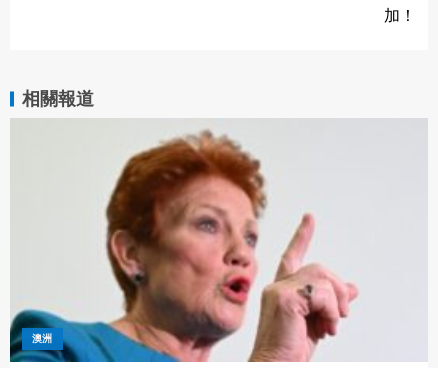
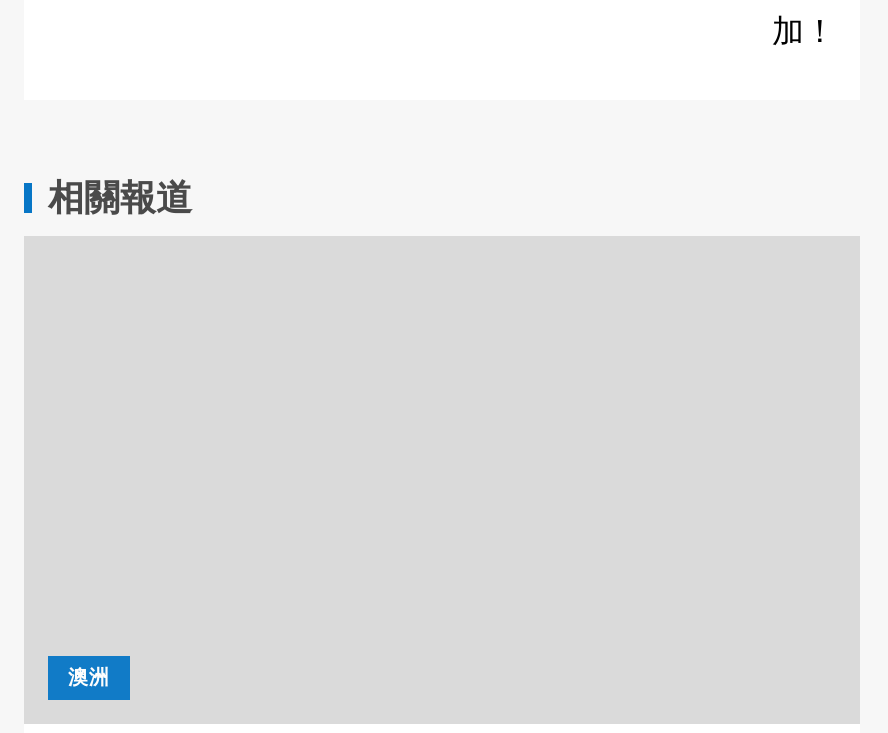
[9,129,357,363] [image] -> none

